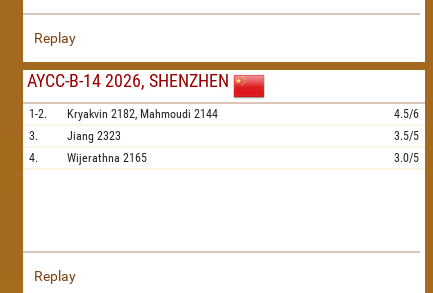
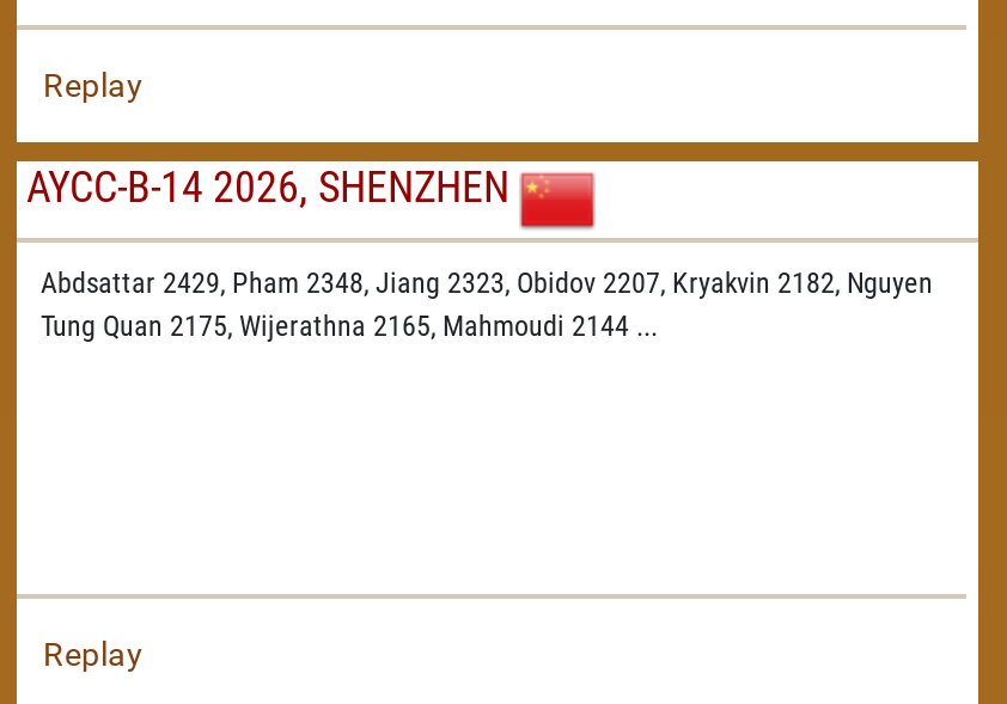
[29,107,419,165] 1-2. | Kryakvin 2182, Mahmoudi 2144 | 4.5/6 | 3. | Jiang 2323 | 3.5/5 | 4. | Wijerathna 2165 | 3.0/5 -> [41,267,933,343] Abdsattar 2429, Pham 2348, Jiang 2323, Obidov 2207, Kryakvin 2182, Nguyen | Tung Quan 2175, Wijerathna 2165, Mahmoudi 2144...

